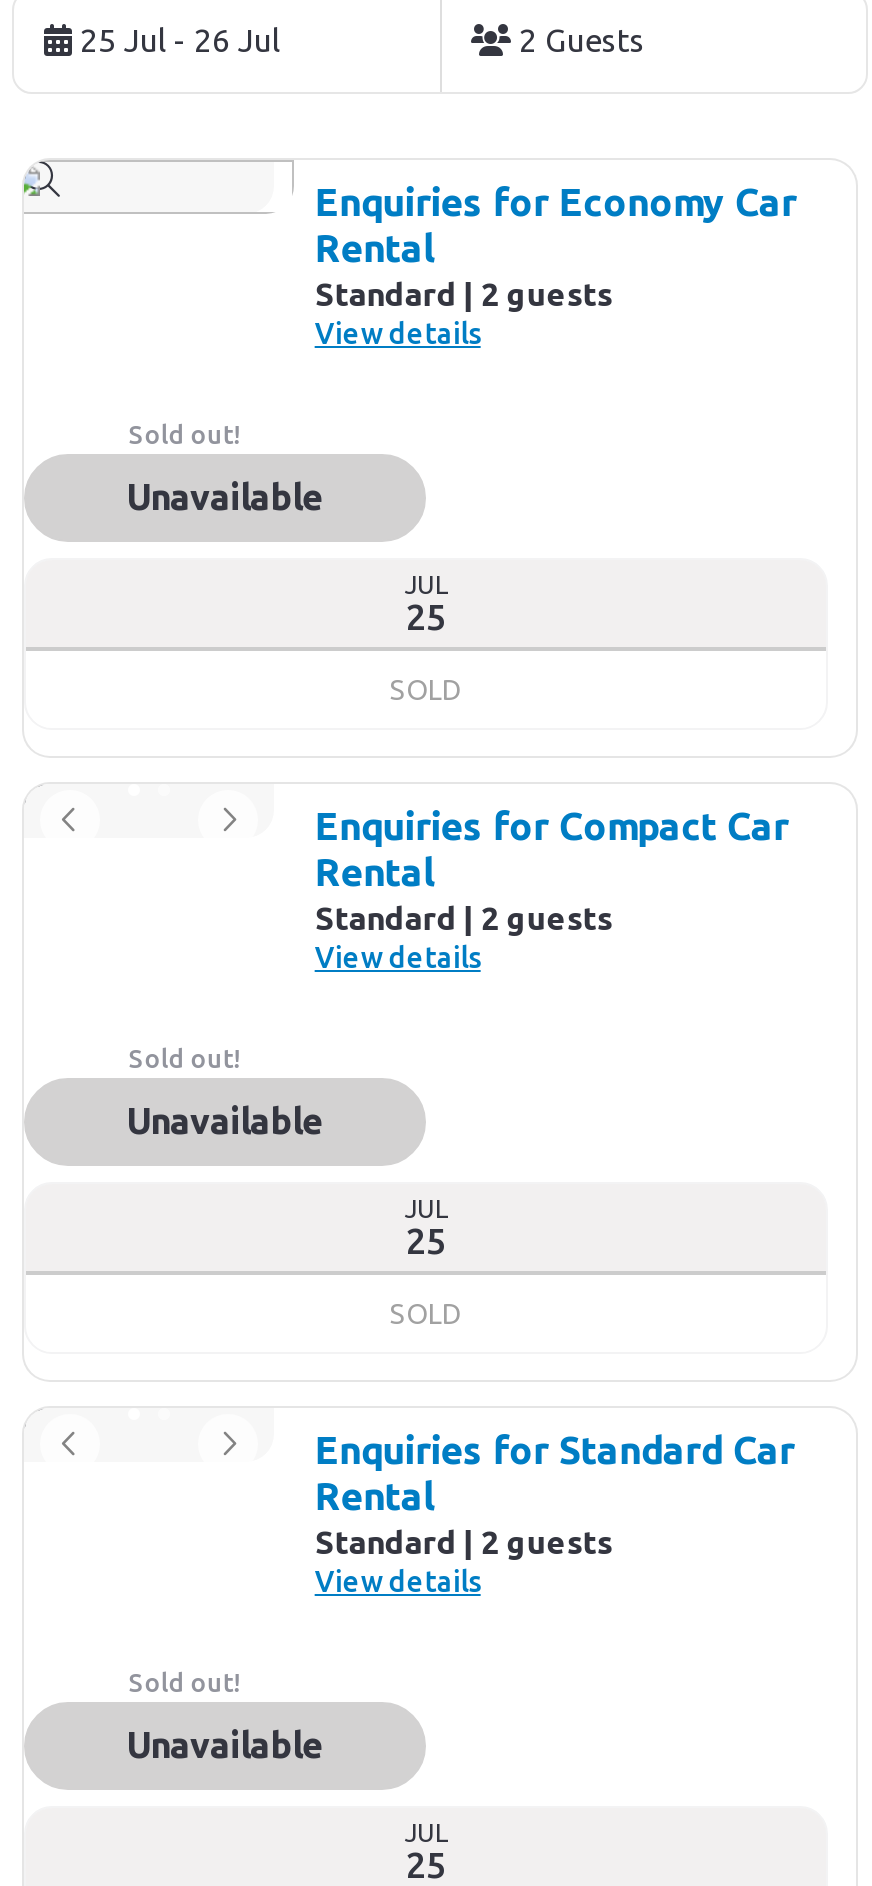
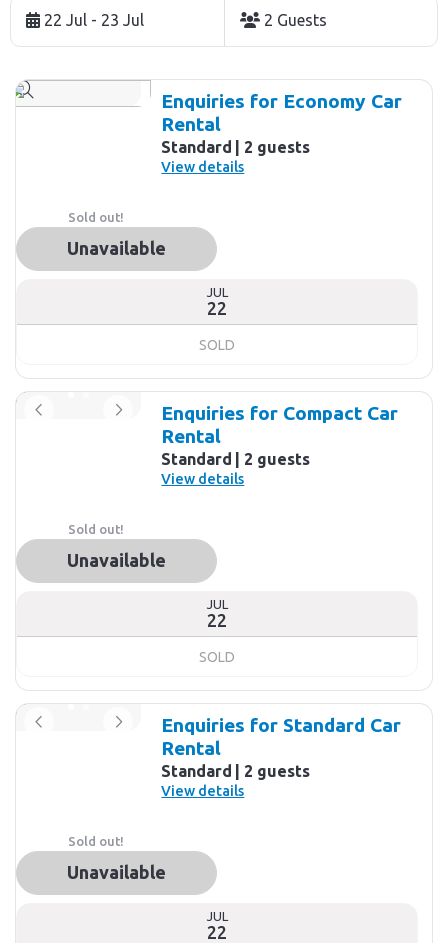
[80,21,280,57] 25 Jul - 26 Jul -> [44,11,144,29] 22 Jul - 23 Jul
[406,595,446,635] 25 -> [207,298,227,318] 22
[406,1219,446,1259] 25 -> [207,610,227,630] 22
[406,1843,446,1883] 25 -> [207,922,227,942] 22

